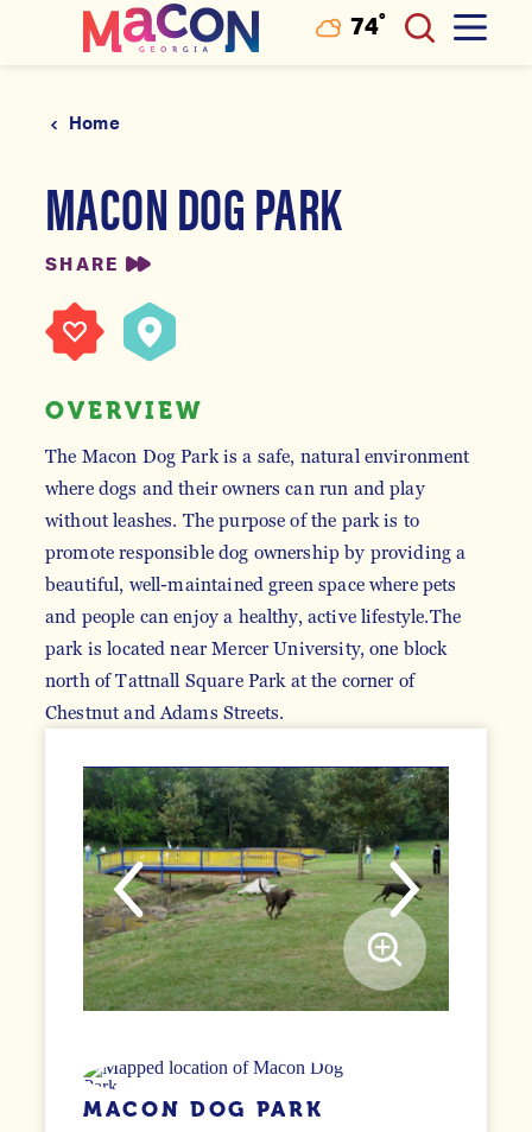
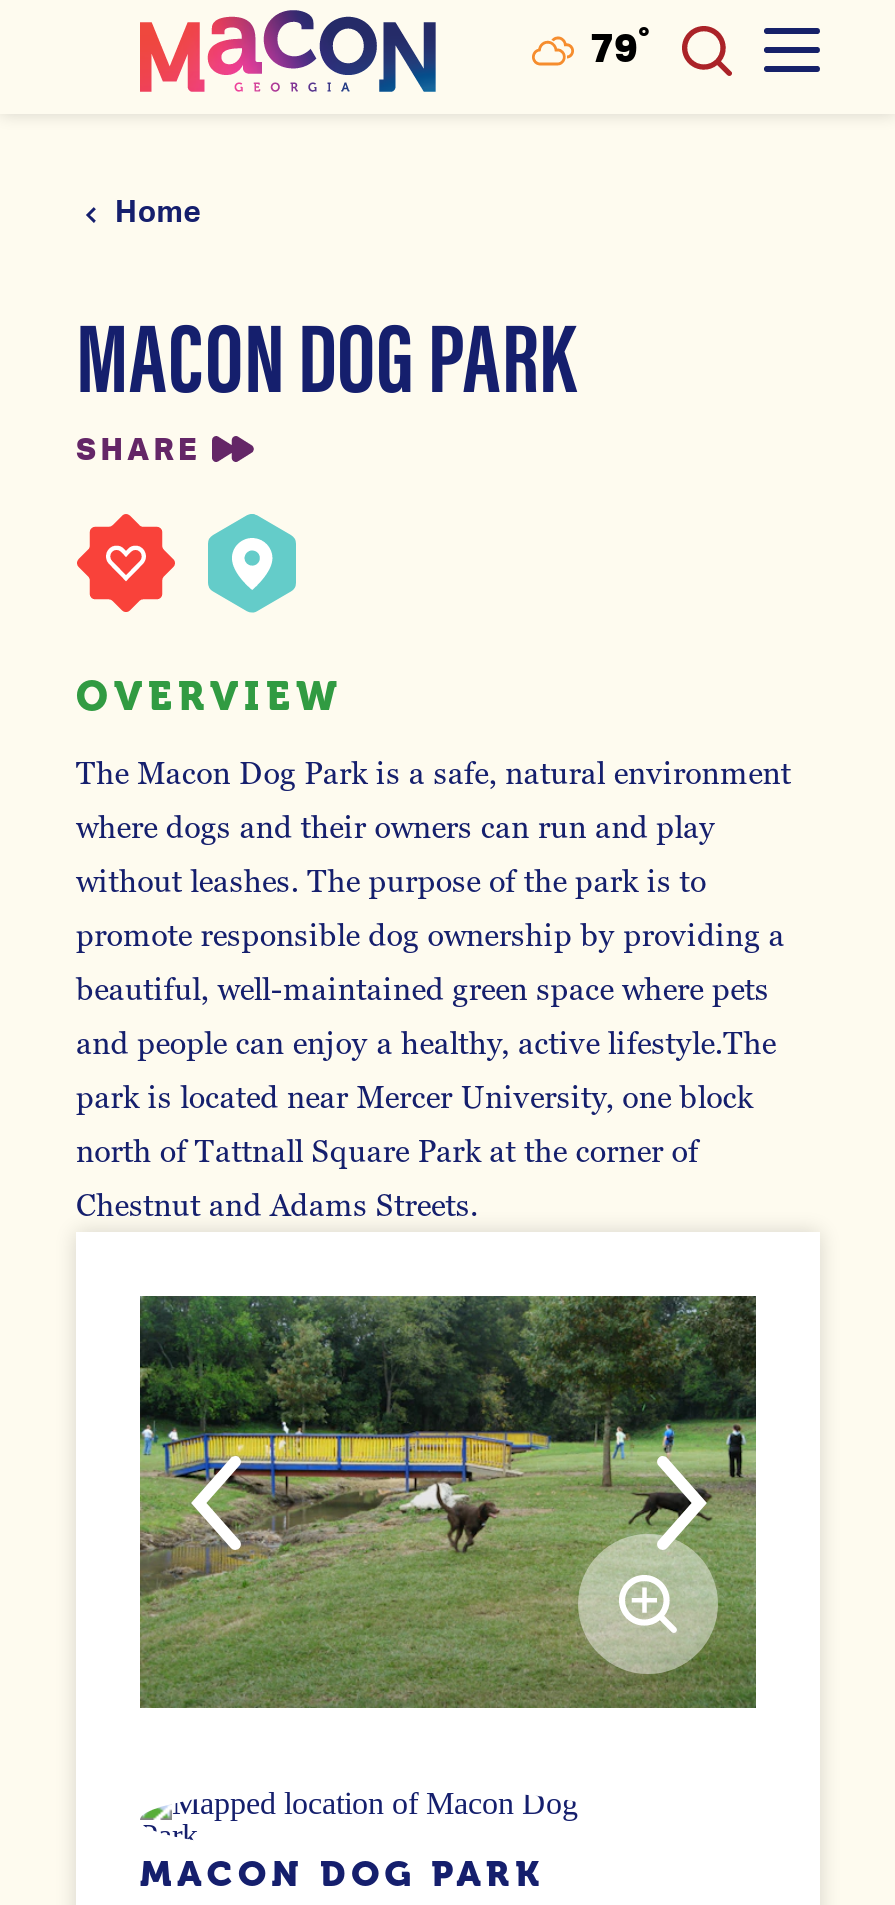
[350,11,400,39] 74 ° F -> [590,23,674,70] 79 ° F

